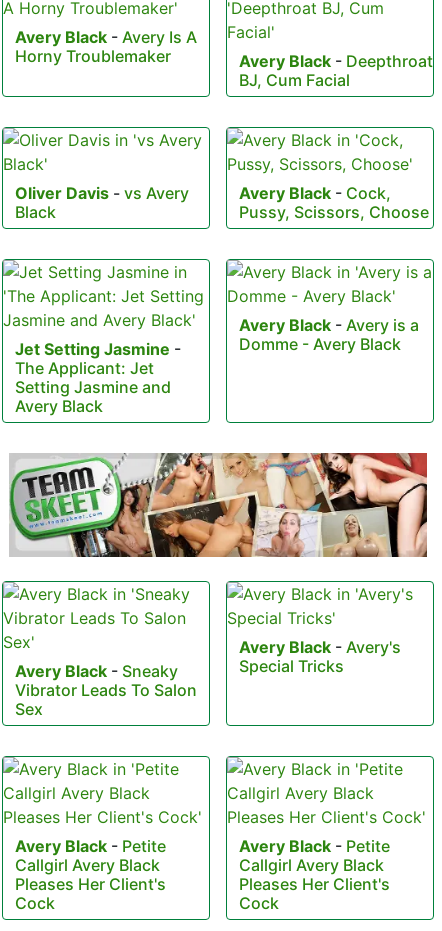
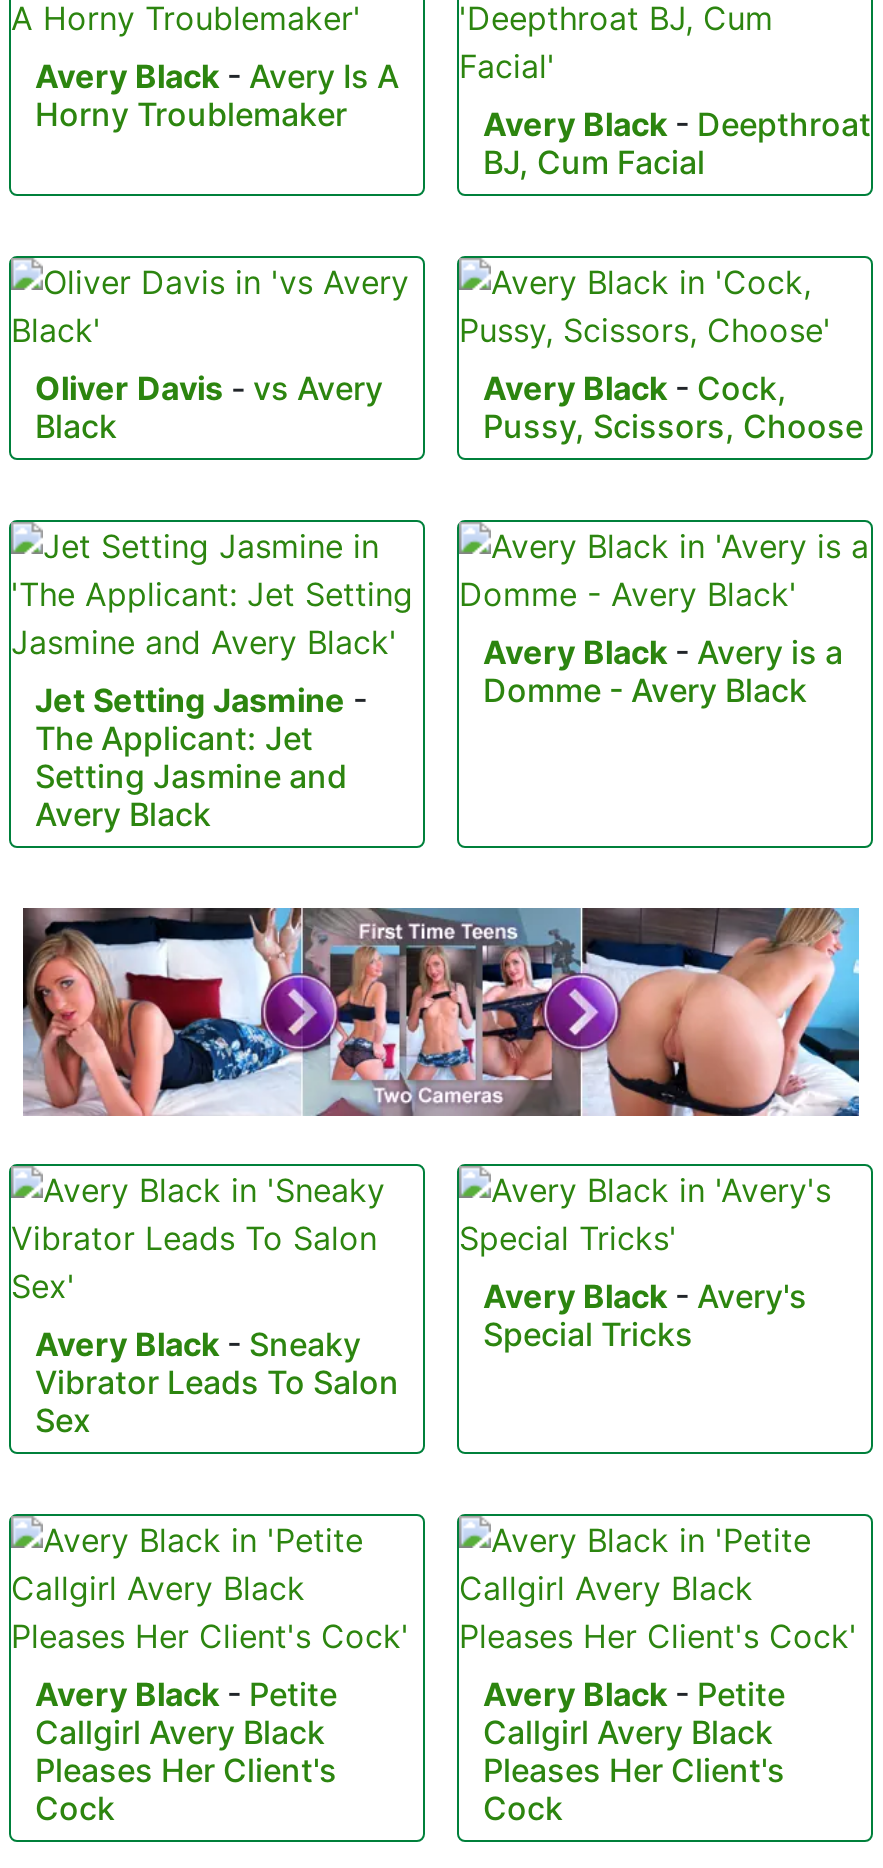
[9,452,428,558] [image] -> [21,906,861,1118] [image]

